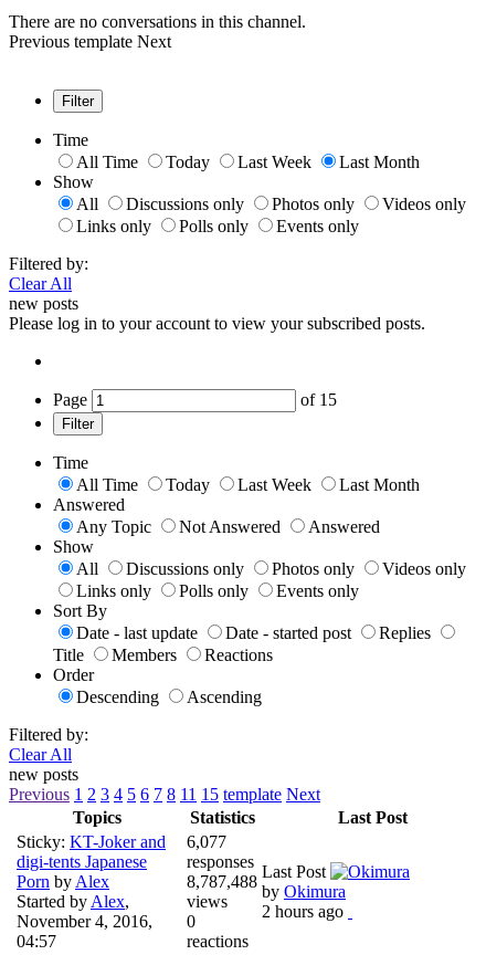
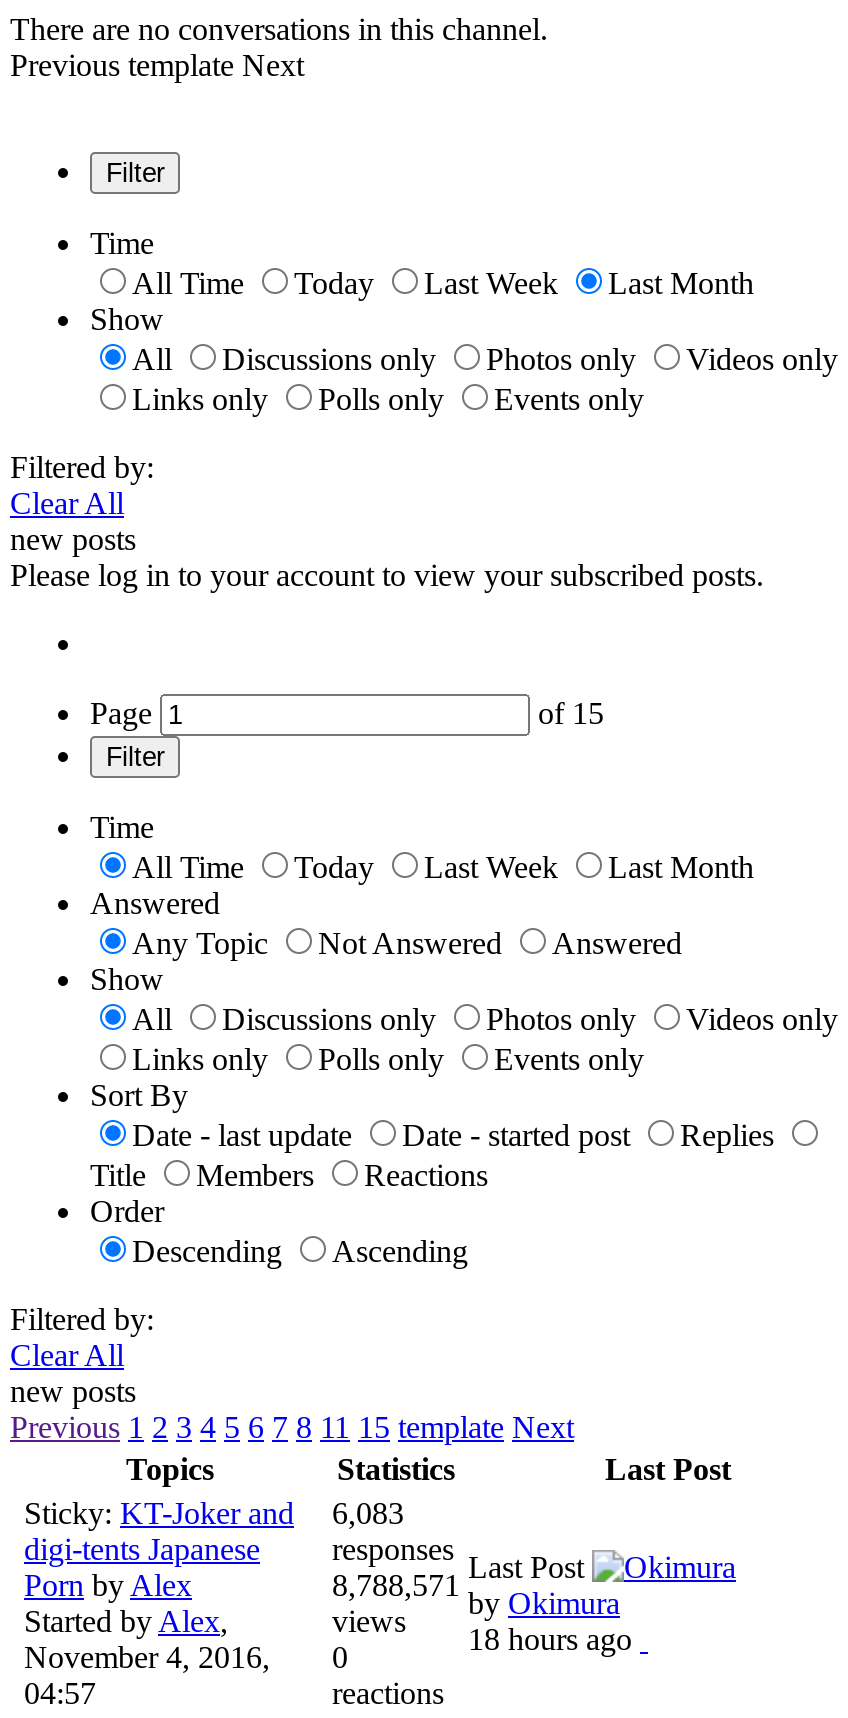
[17,832,226,851] Sticky: KT-Joker and 6,077 -> [24,1496,404,1530] Sticky: KT-Joker and 6,083
[187,872,257,891] 8,787,488 -> [332,1568,460,1602] 8,788,571
[262,902,344,921] 2 hours ago -> [468,1622,632,1656] 18 hours ago

